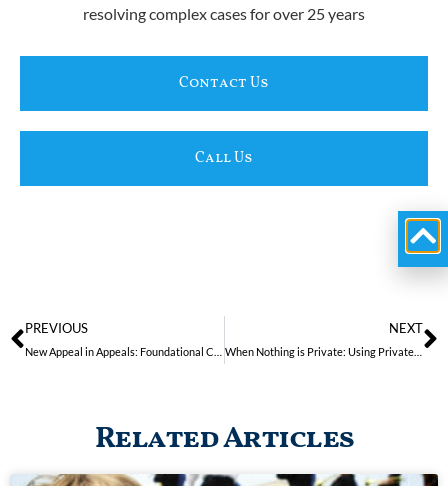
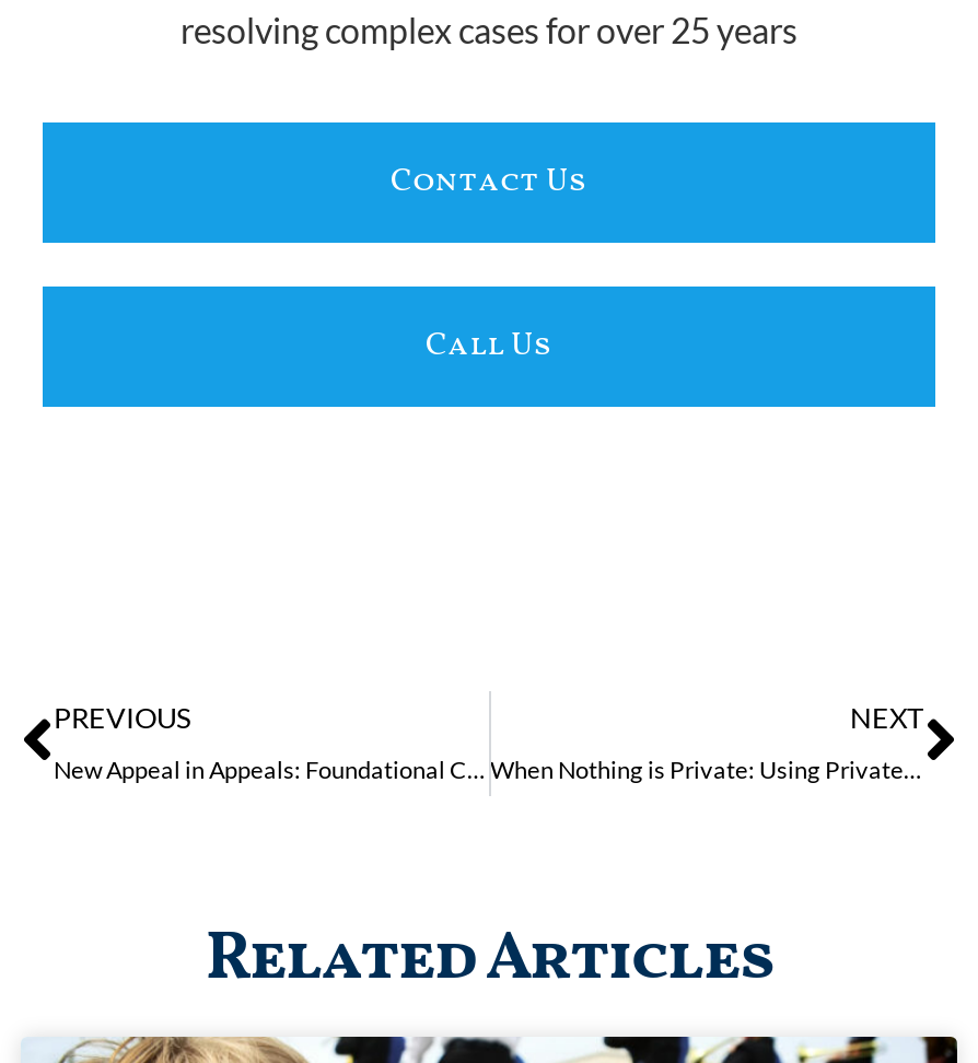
[396,210,445,277] [image] -> none

